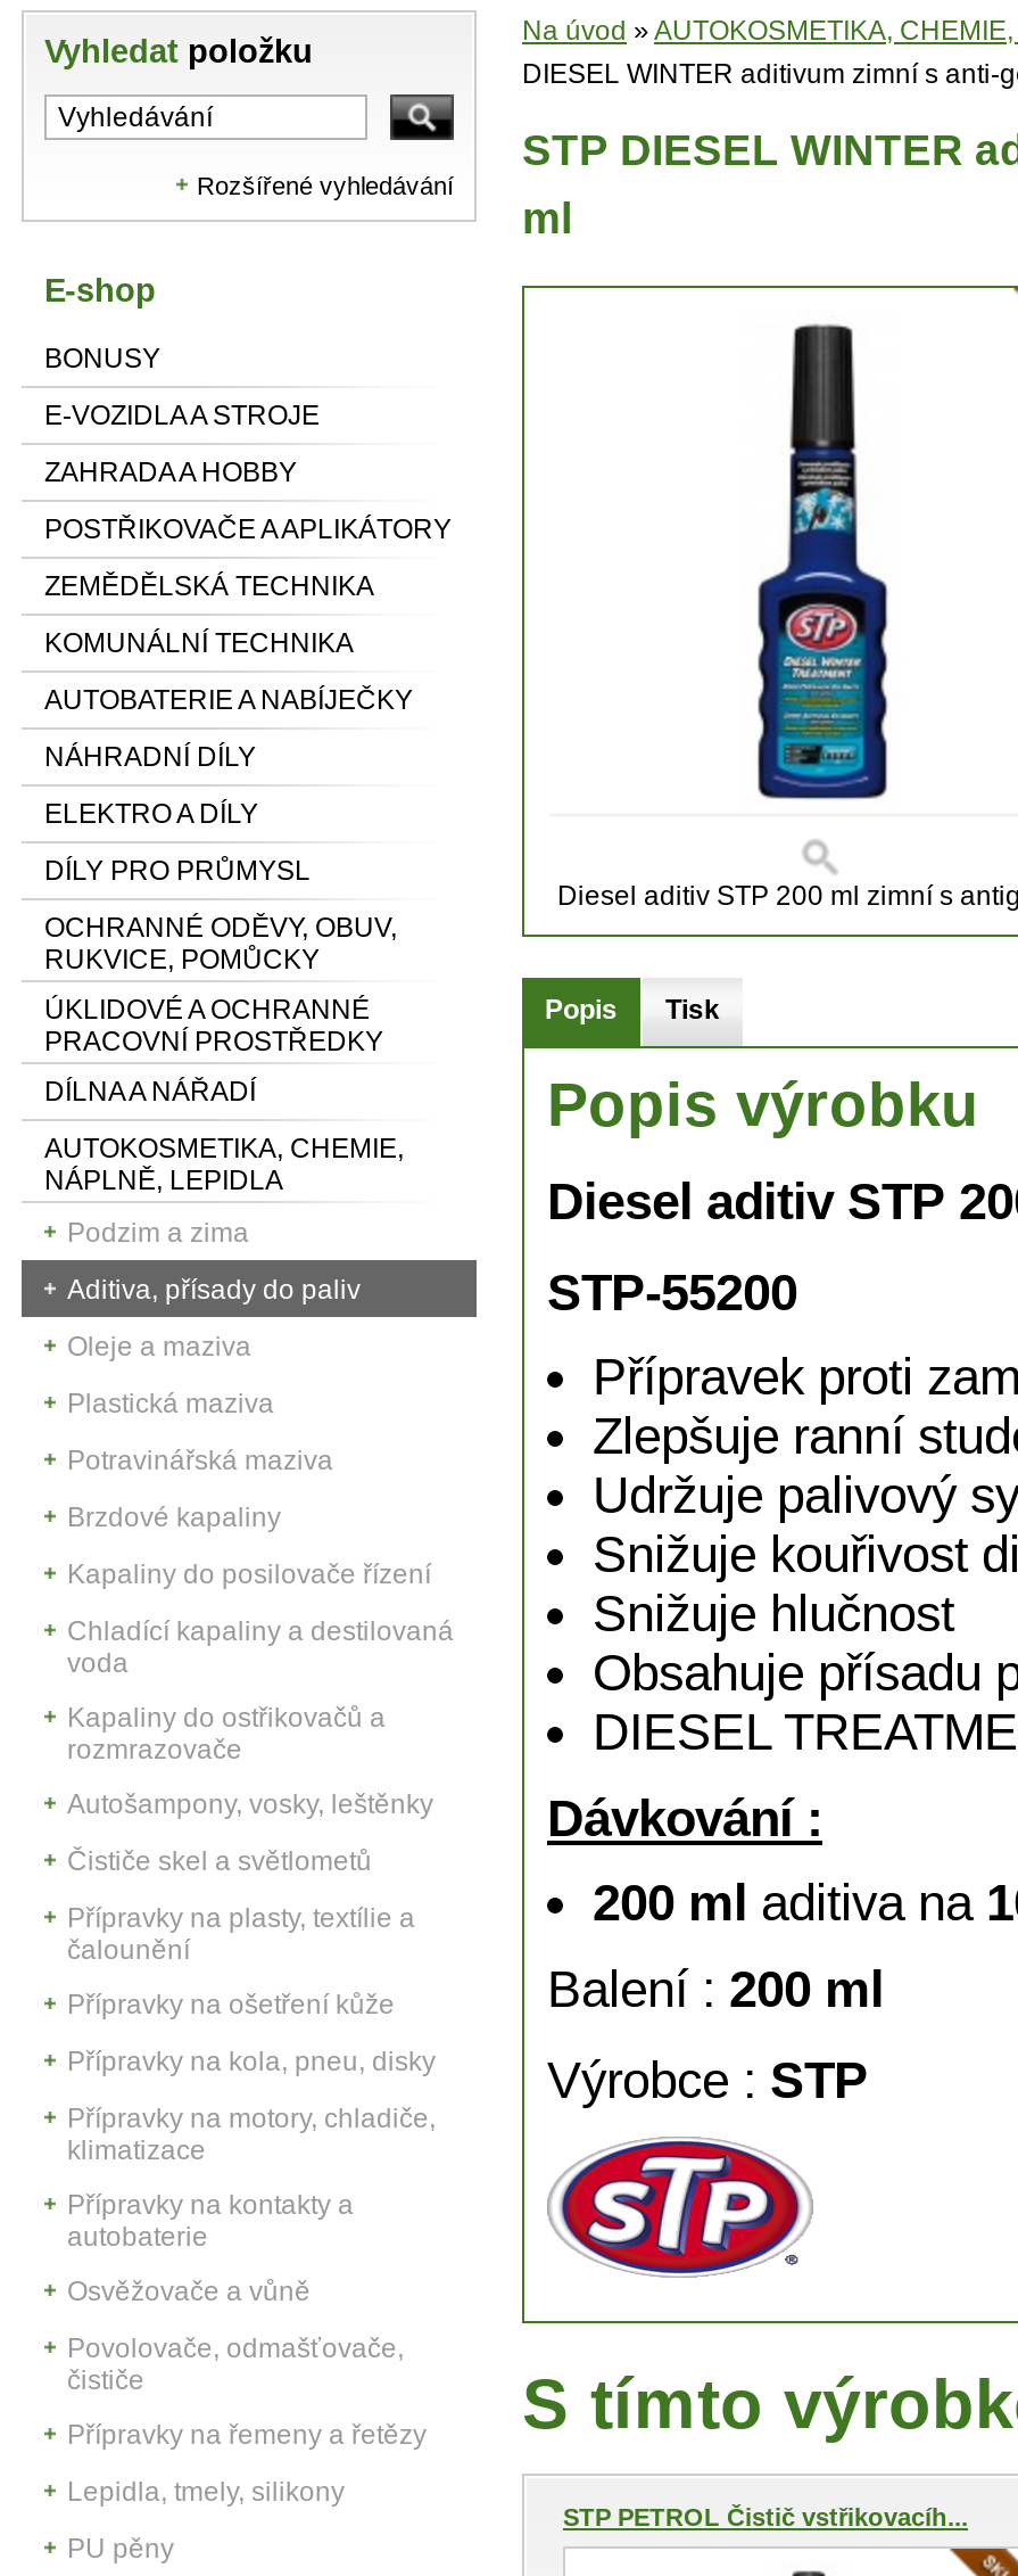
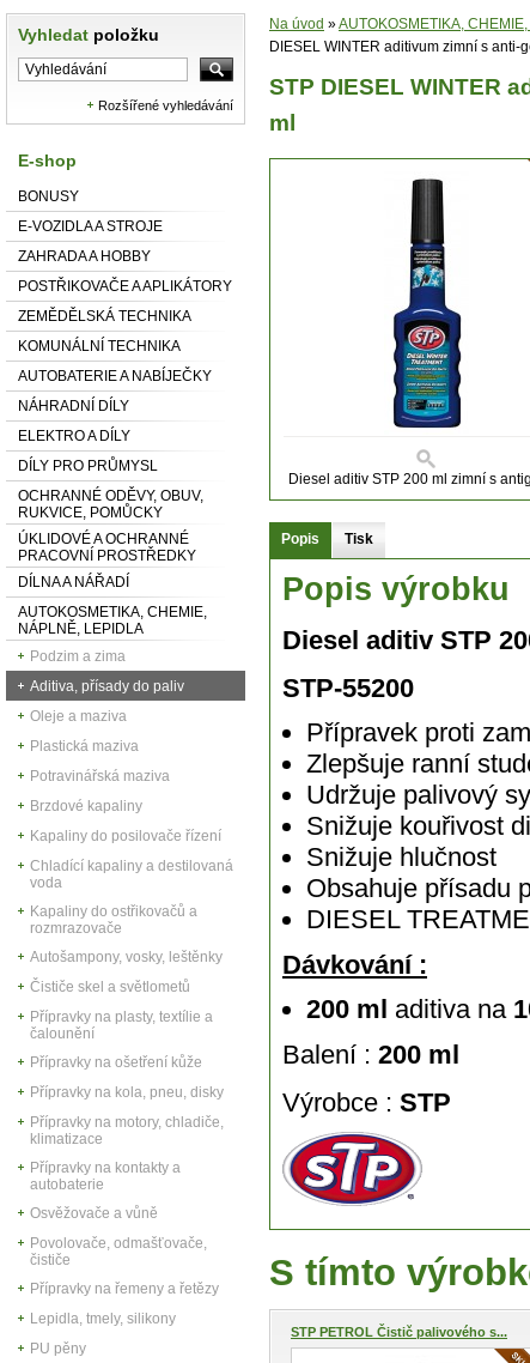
[563,2504,968,2531] STP PETROL Čistič vstřikovacíh... -> [291,1325,507,1339] STP PETROL Čistič palivového s...

